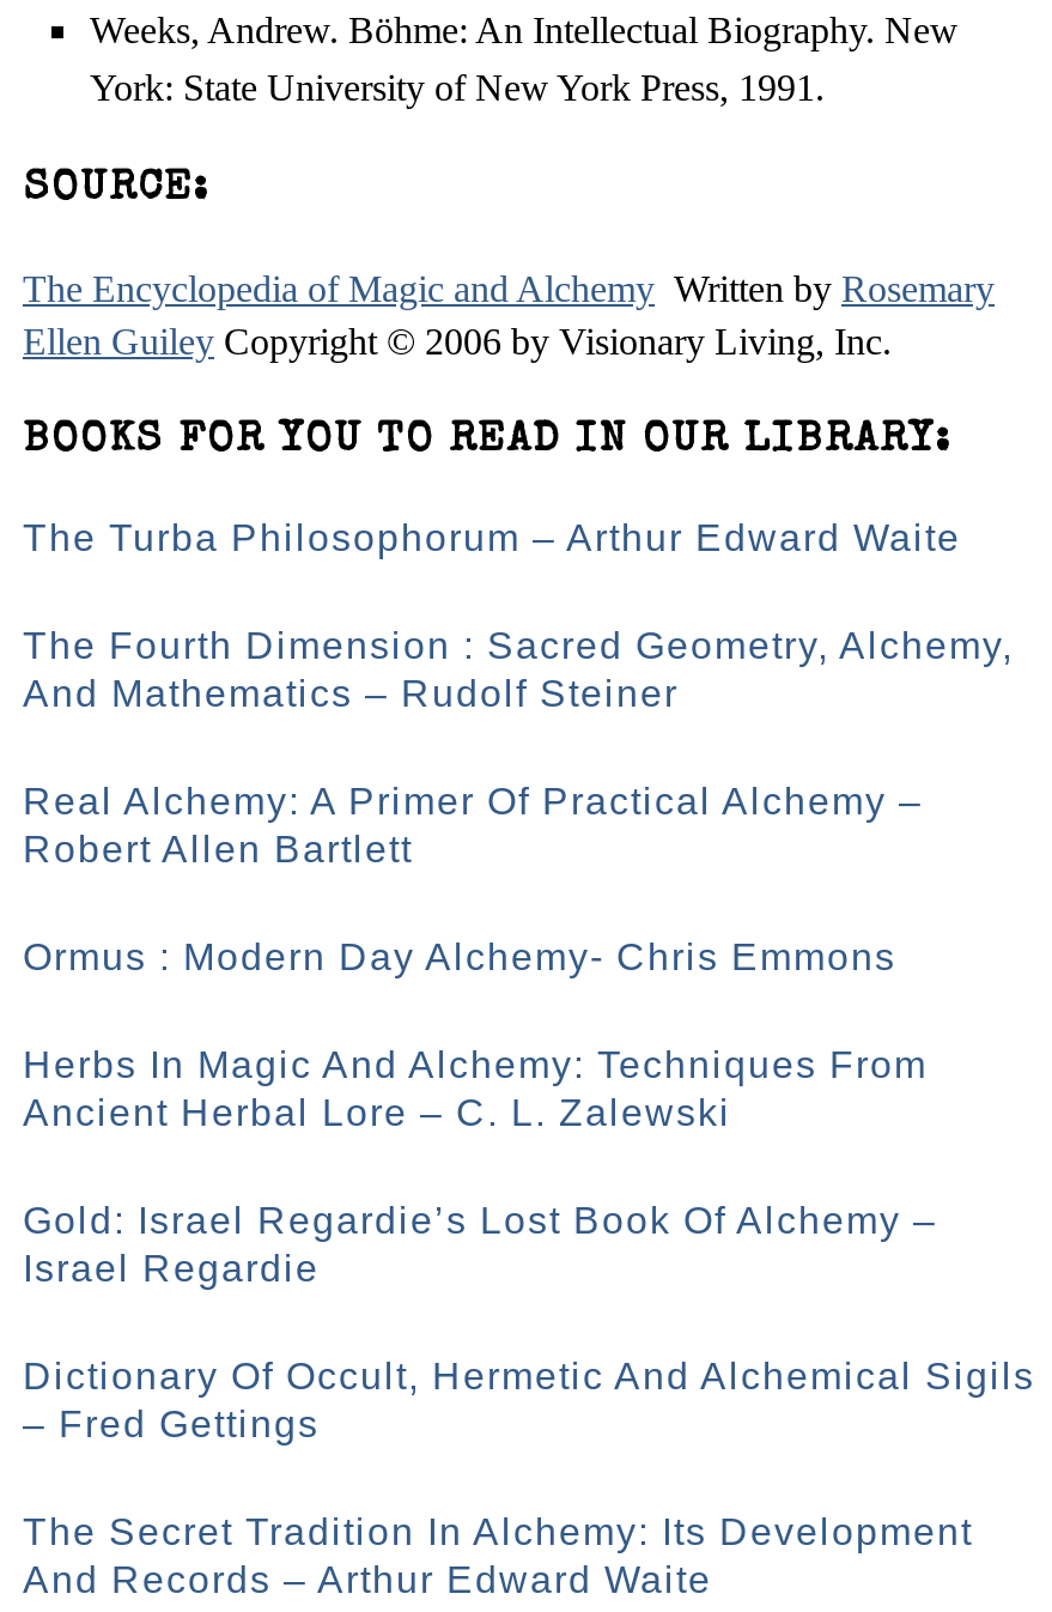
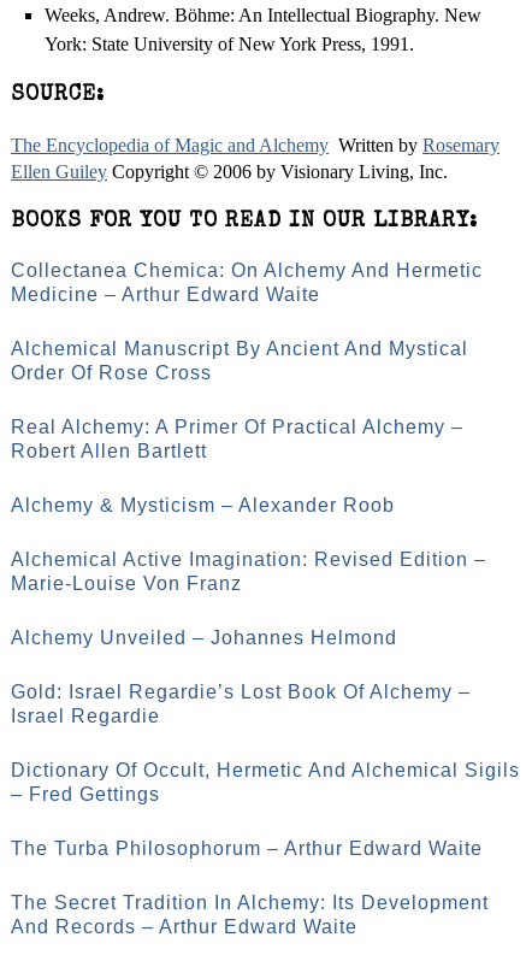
none -> [11,260,483,305] Collectanea Chemica: On Alchemy And Hermetic | Medicine – Arthur Edward Waite
moved [23,518,961,559] -> [11,838,483,859]: The Turba Philosophorum – Arthur Edward Waite
[23,626,1014,714] The Fourth Dimension : Sacred Geometry, Alchemy, | And Mathematics – Rudolf Steiner -> [11,339,468,383] Alchemical Manuscript By Ancient And Mystical | Order Of Rose Cross
[23,937,928,1133] Ormus : Modern Day Alchemy- Chris Emmons | Herbs In Magic And Alchemy: Techniques From | Ancient Herbal Lore – C. L. Zalewski -> [11,495,486,648] Alchemy & Mysticism – Alexander Roob | Alchemical Active Imagination: Revised Edition – | Marie-Louise Von Franz | Alchemy Unveiled – Johannes Helmond

